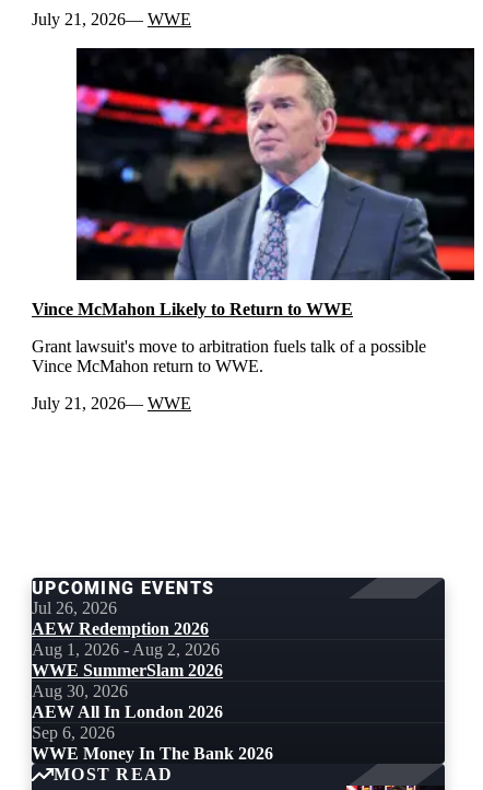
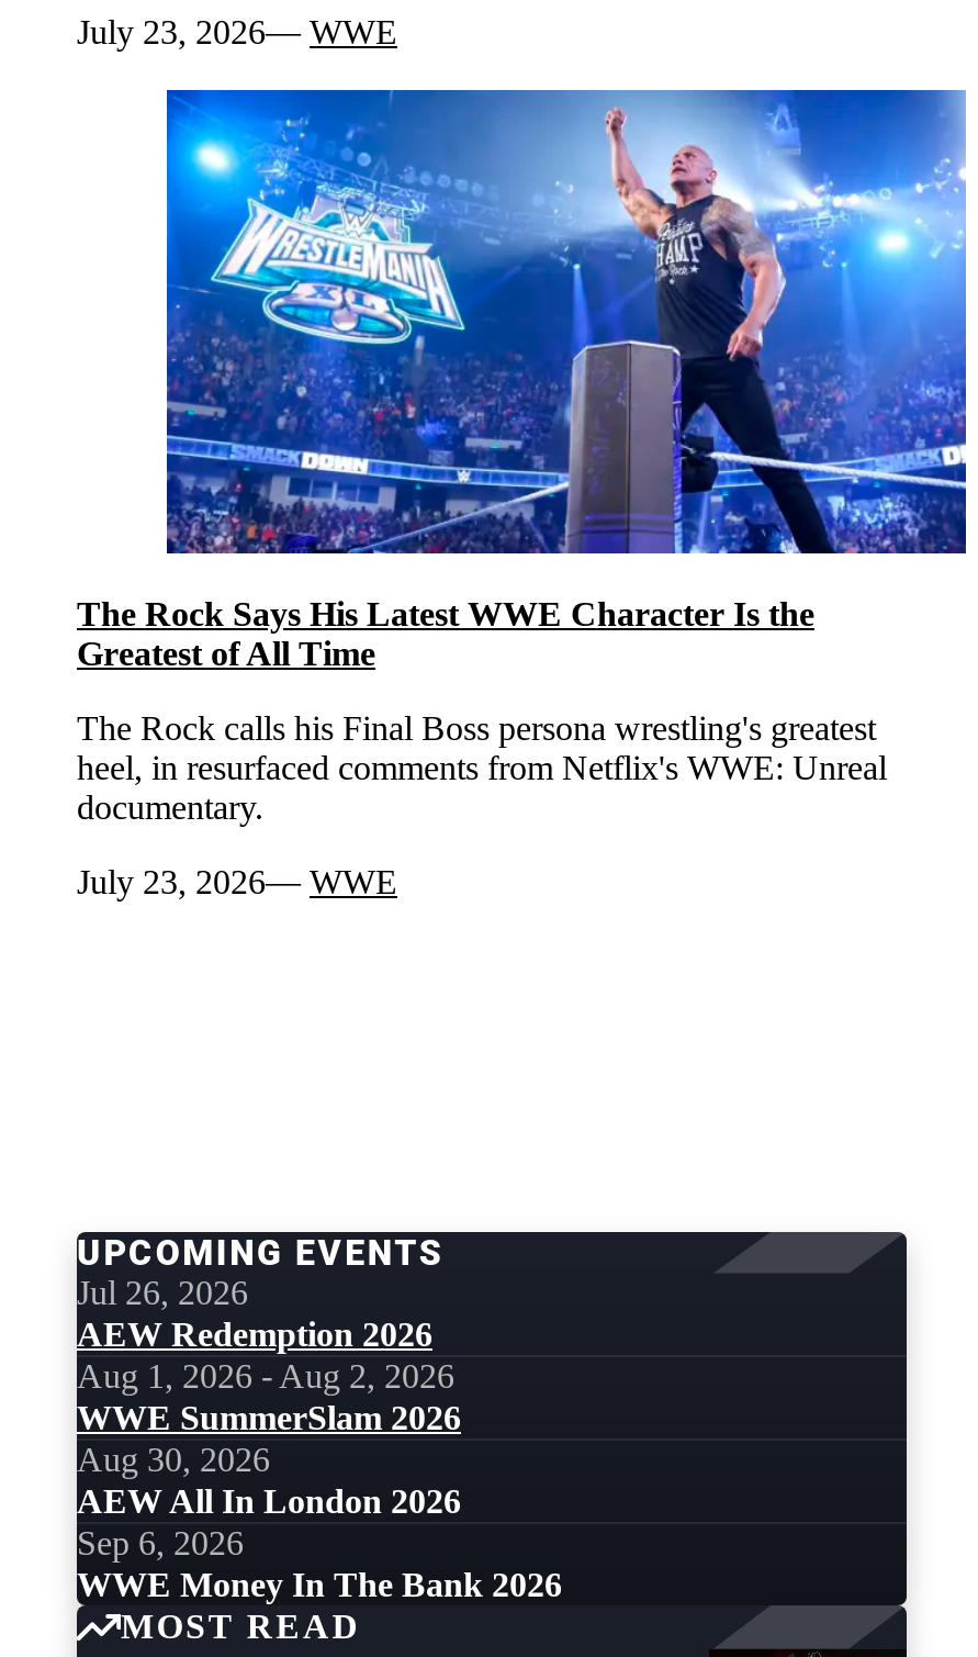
[32,10,191,28] July 21, 2026 WWE -> [77,13,397,50] July 23, 2026 WWE
[32,47,475,318] [image] | Vince McMahon Likely to Return to WWE -> [77,88,968,671] [image] | The Rock Says His Latest WWE Character Is the | Greatest of All Time
[32,337,426,375] Grant lawsuit's move to arbitration fuels talk of a possible | Vince McMahon return to WWE. -> [77,709,887,825] The Rock calls his Final Boss persona wrestling's greatest | heel, in resurfaced comments from Netflix's WWE: Unreal | documentary.
[32,394,191,413] July 21, 2026 WWE -> [77,862,397,900] July 23, 2026 WWE

